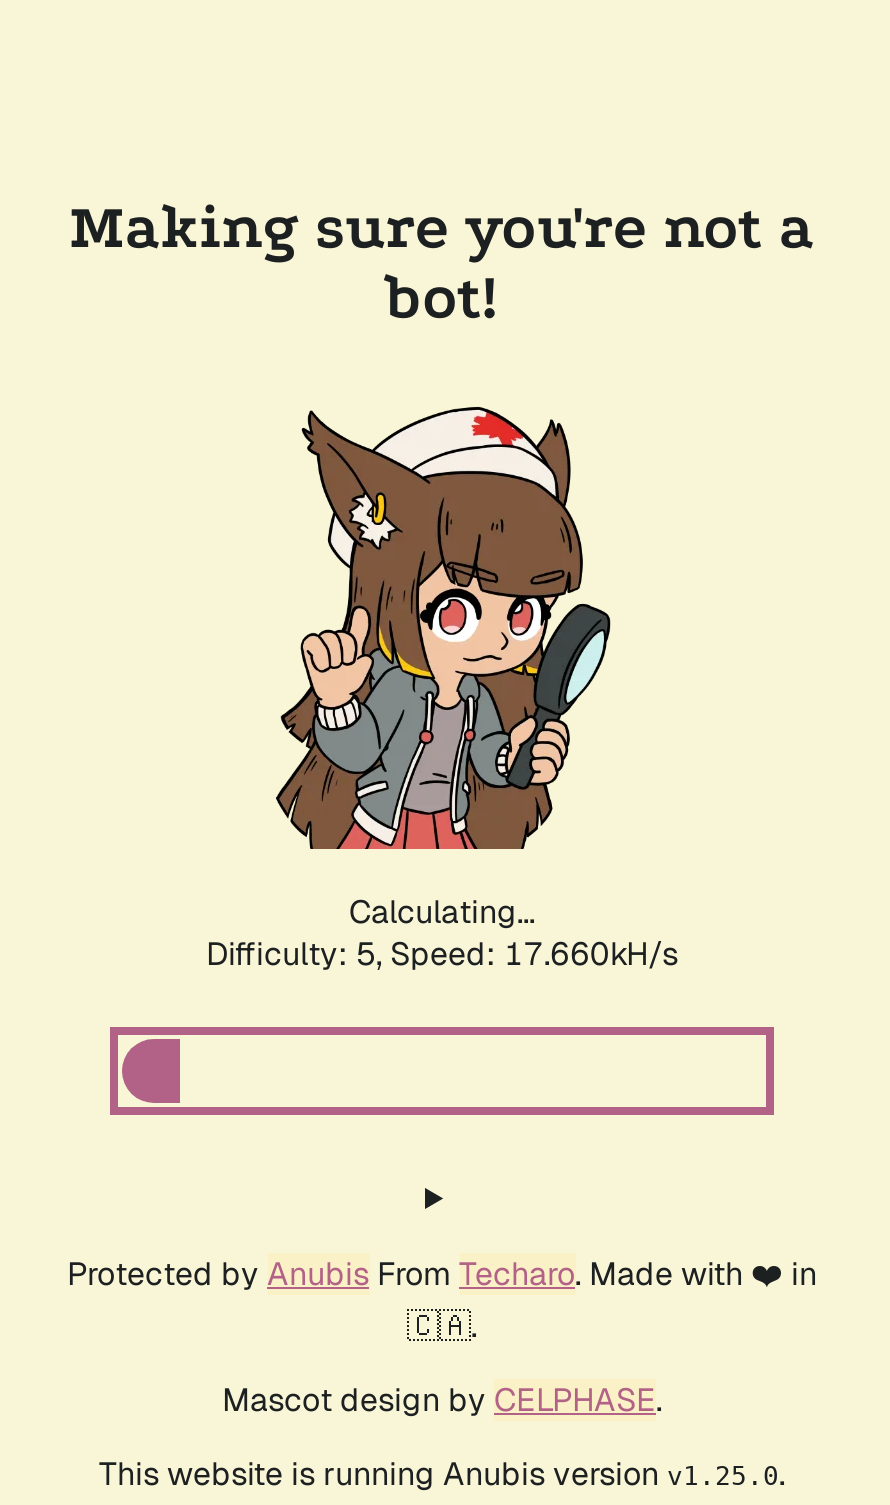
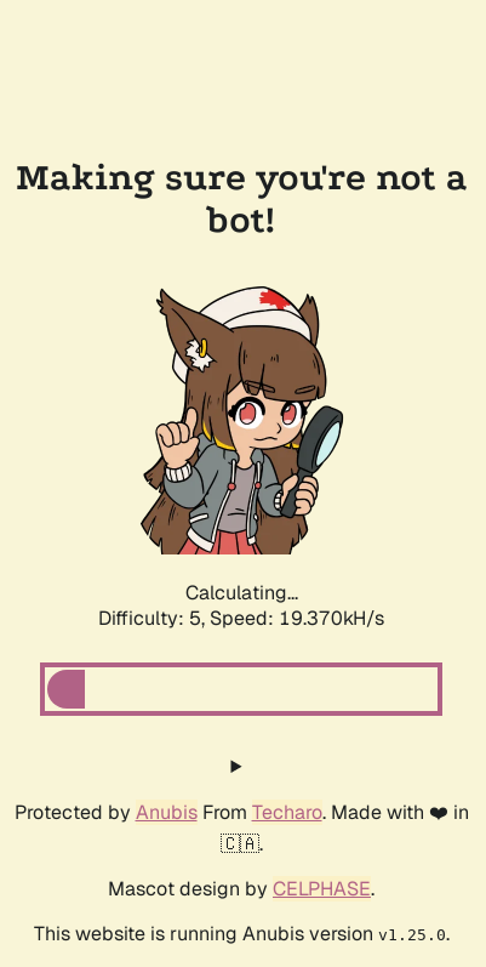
[206,933,678,975] Difficulty: 5, Speed: 17.660kH/s -> [98,605,384,631] Difficulty: 5, Speed: 19.370kH/s

